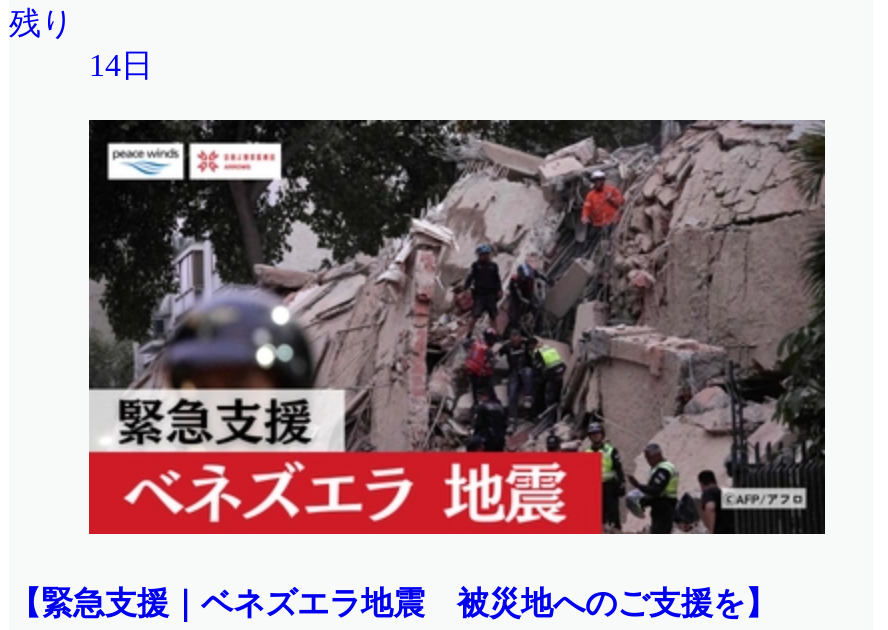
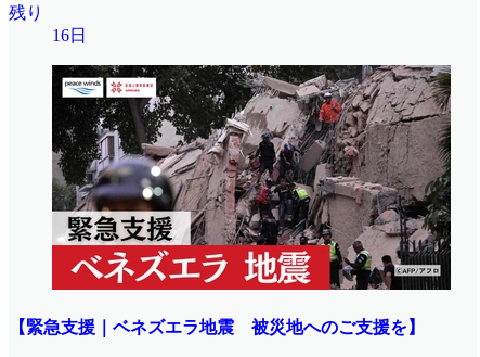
[89,48,153,82] 14日 -> [52,26,87,45] 16日

